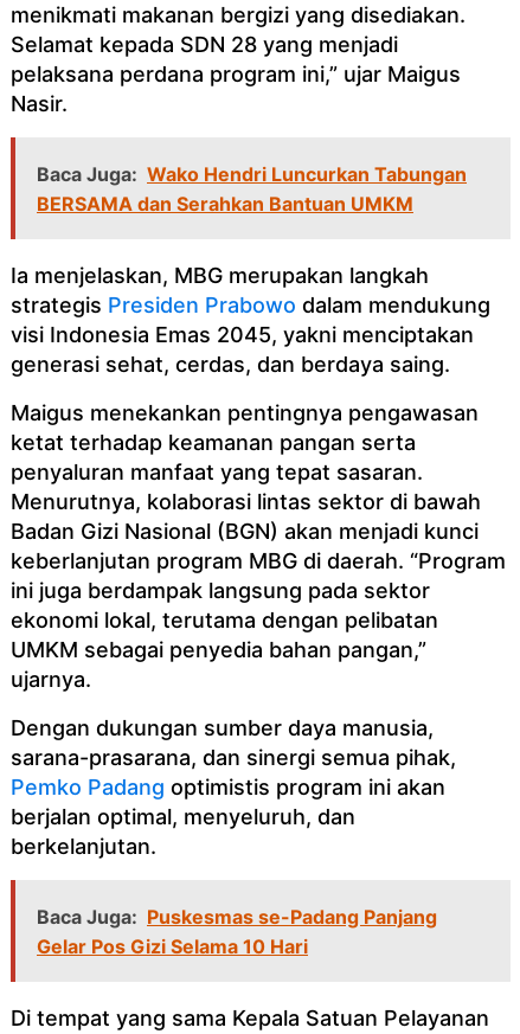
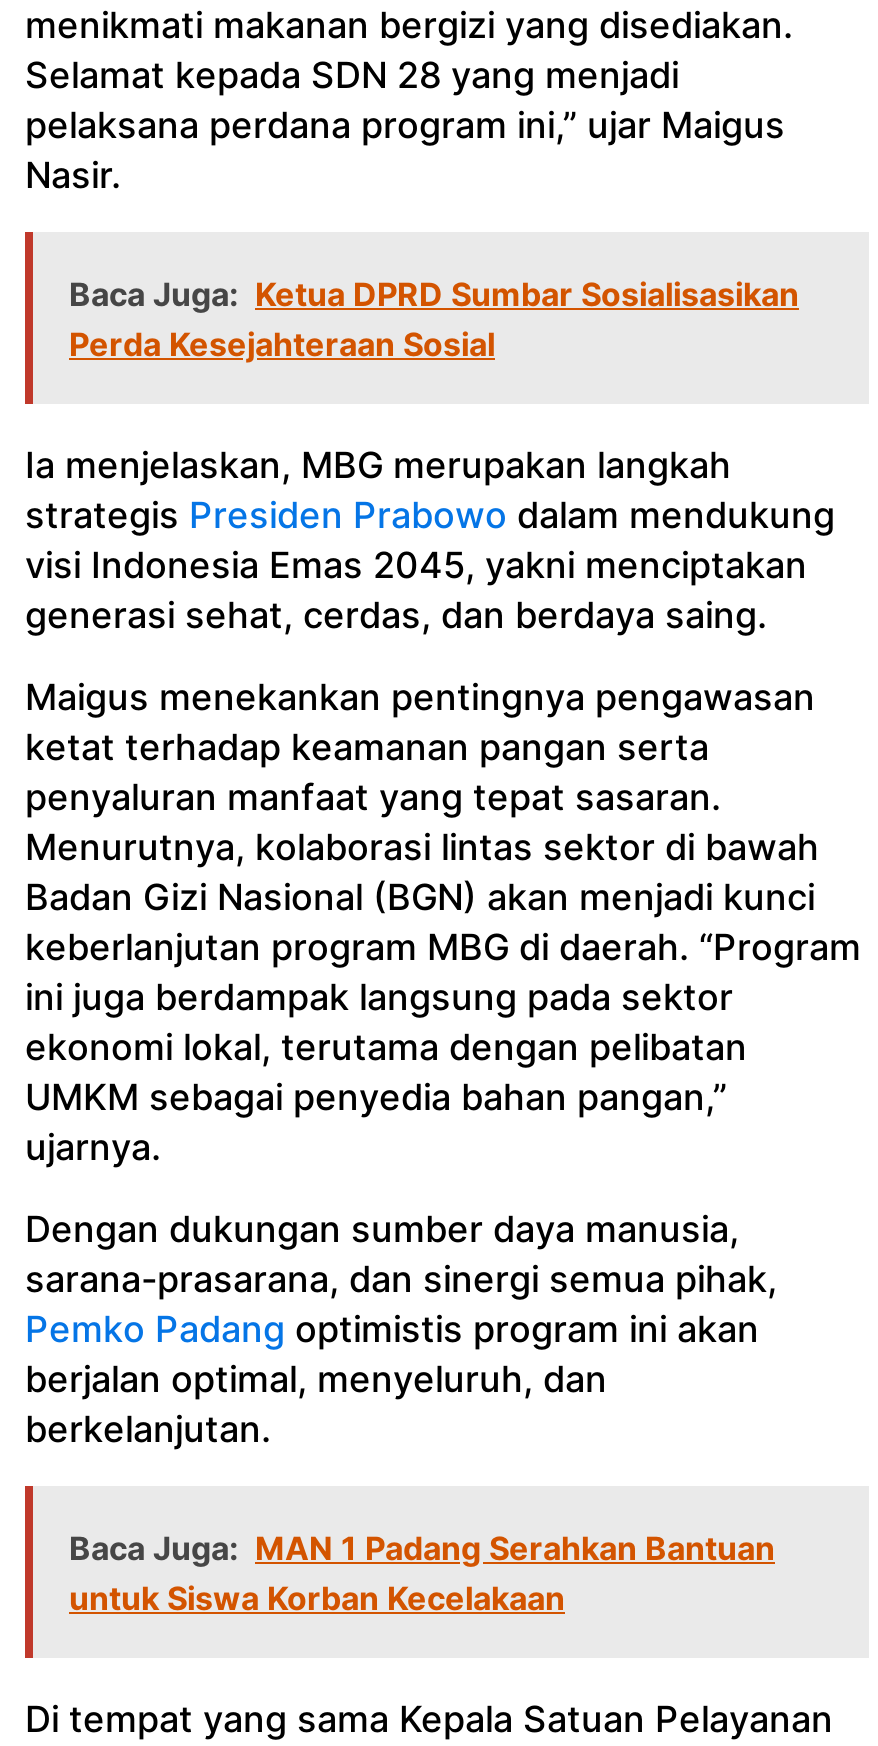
[37,163,467,216] Baca Juga: Wako Hendri Luncurkan Tabungan | BERSAMA dan Serahkan Bantuan UMKM -> [69,275,799,365] Baca Juga: Ketua DPRD Sumbar Sosialisasikan | Perda Kesejahteraan Sosial
[37,905,437,959] Baca Juga: Puskesmas se-Padang Panjang | Gelar Pos Gizi Selama 10 Hari -> [69,1529,775,1619] Baca Juga: MAN 1 Padang Serahkan Bantuan | untuk Siswa Korban Kecelakaan

